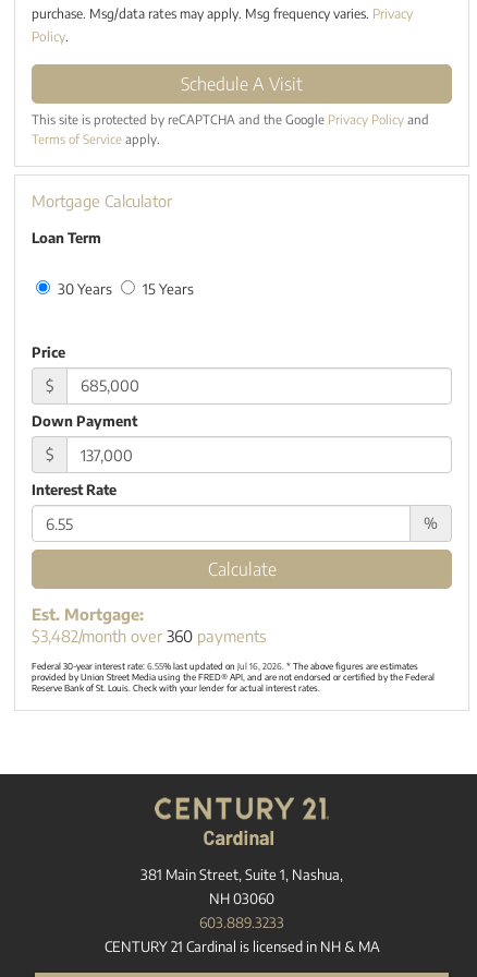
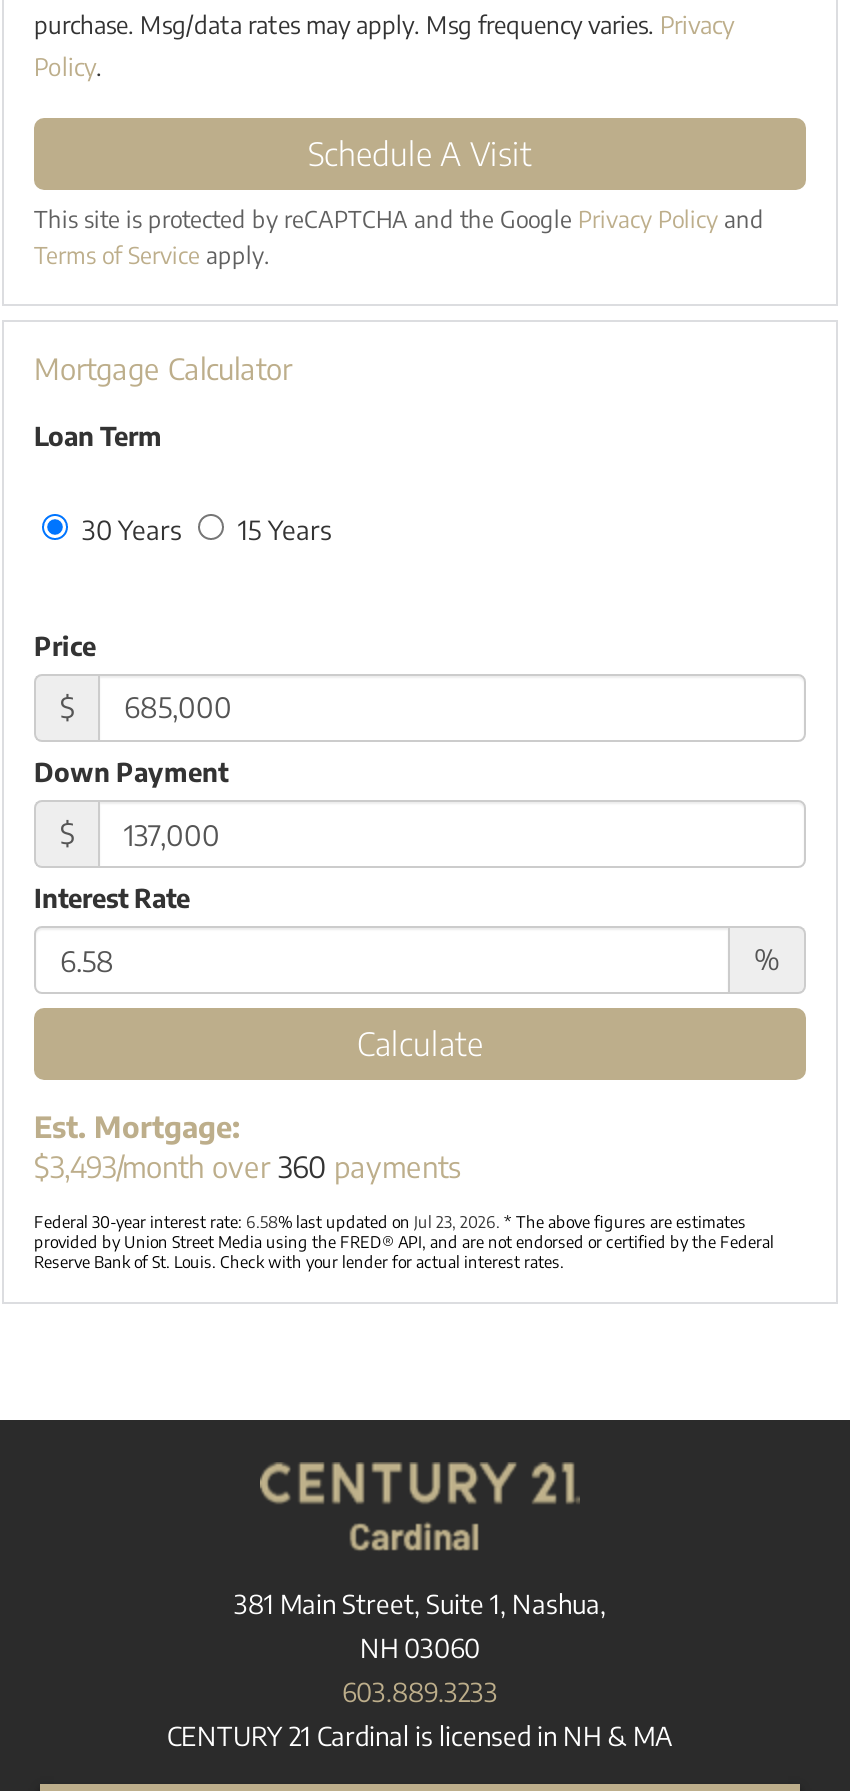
[32,626,267,645] $3,482/month over 360 payments -> [34,1148,462,1184] $3,493/month over 360 payments
[32,661,418,672] Federal 30-year interest rate: 6.55% last updated on Jul 16, 2026. * The above figures are estimates -> [34,1212,746,1232] Federal 30-year interest rate: 6.58% last updated on Jul 23, 2026. * The above figures are estimates

